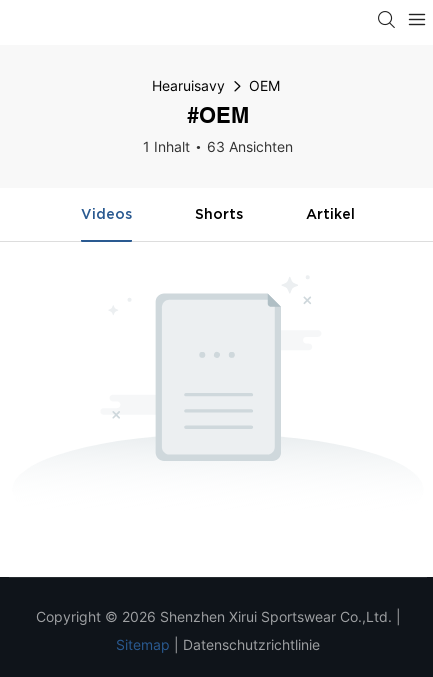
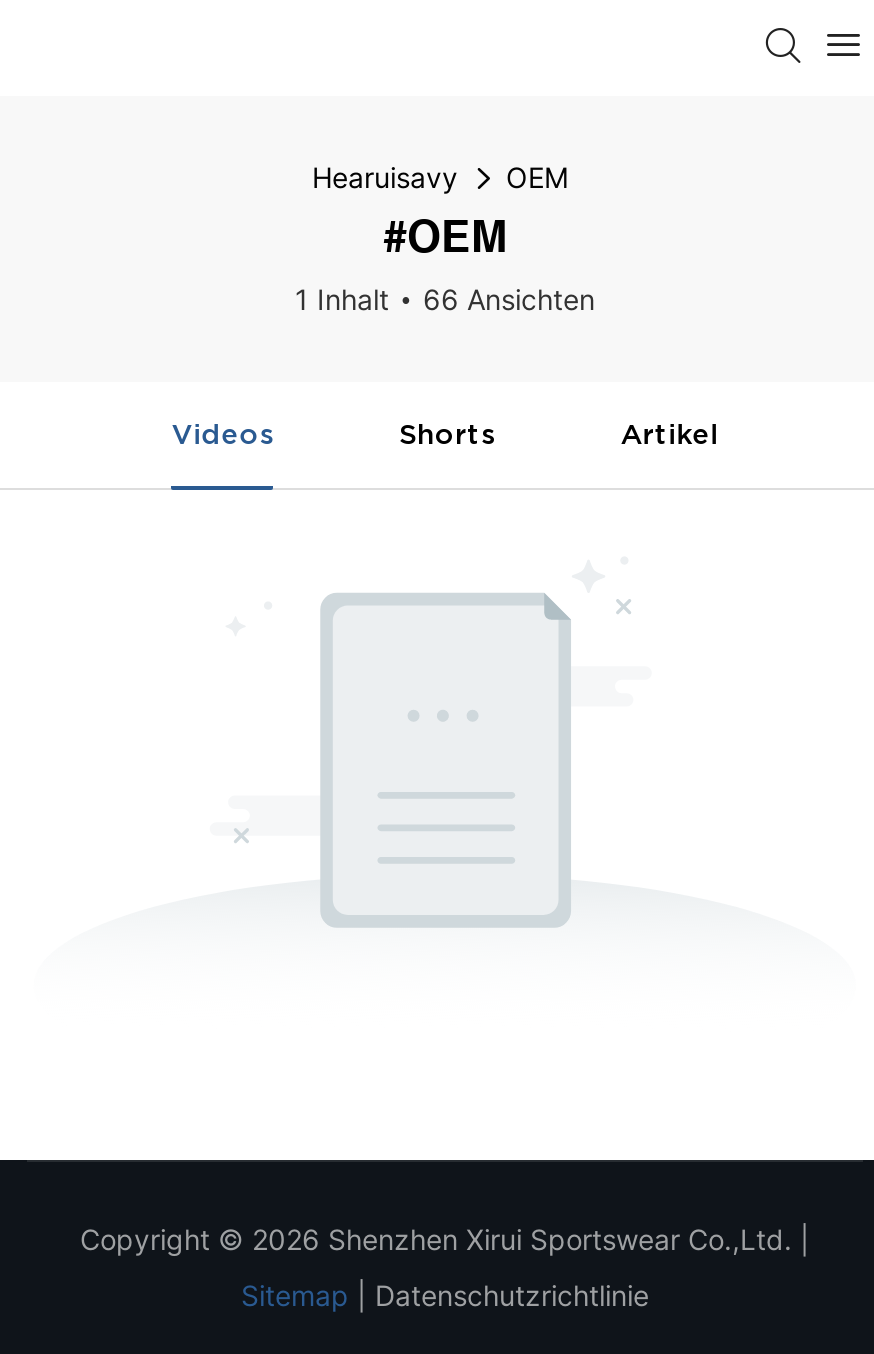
[143,138,293,155] 1 Inhalt 63 Ansichten -> [295,282,595,316] 1 Inhalt 66 Ansichten

